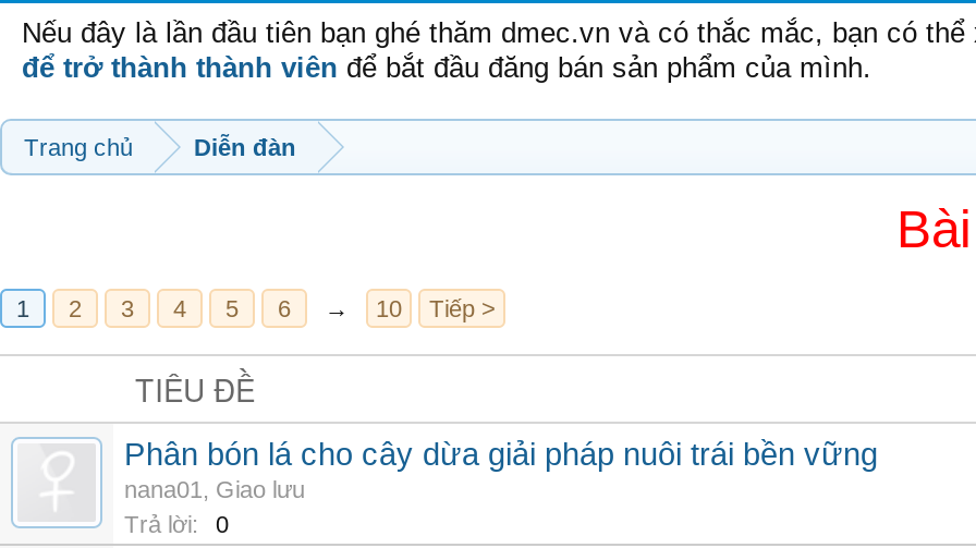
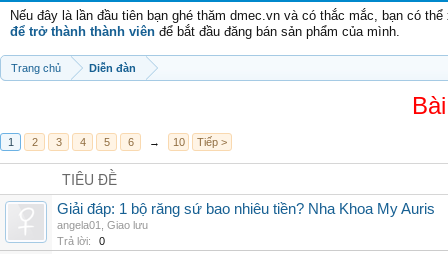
[124,437,878,502] Phân bón lá cho cây dừa giải pháp nuôi trái bền vững | nana01, Giao lưu -> [57,201,435,231] Giải đáp: 1 bộ răng sứ bao nhiêu tiền? Nha Khoa My Auris | angela01, Giao lưu

